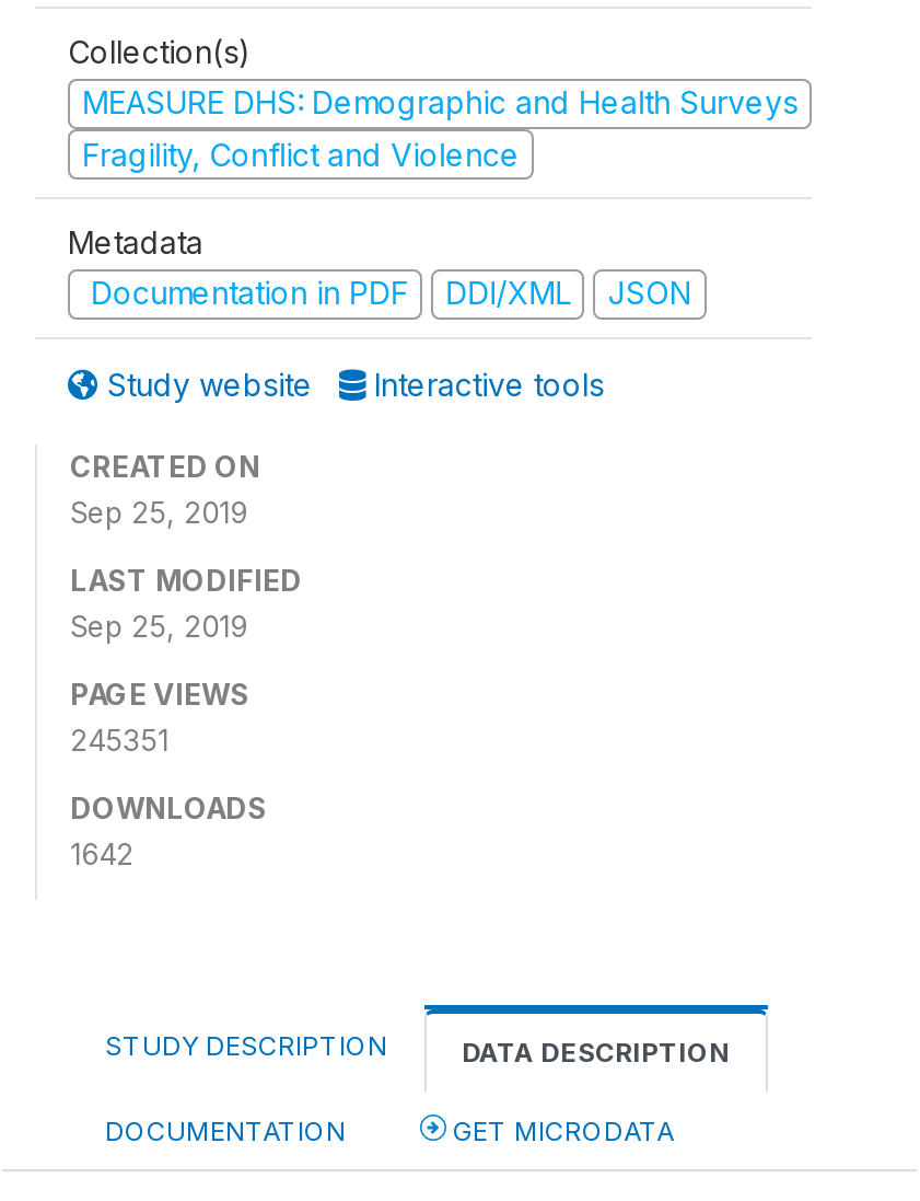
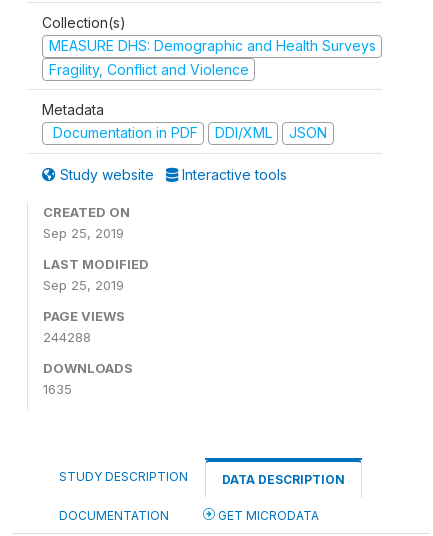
[70,721,168,757] 245351 -> [43,328,91,344] 244288
[70,835,133,870] 1642 -> [43,380,72,396] 1635

